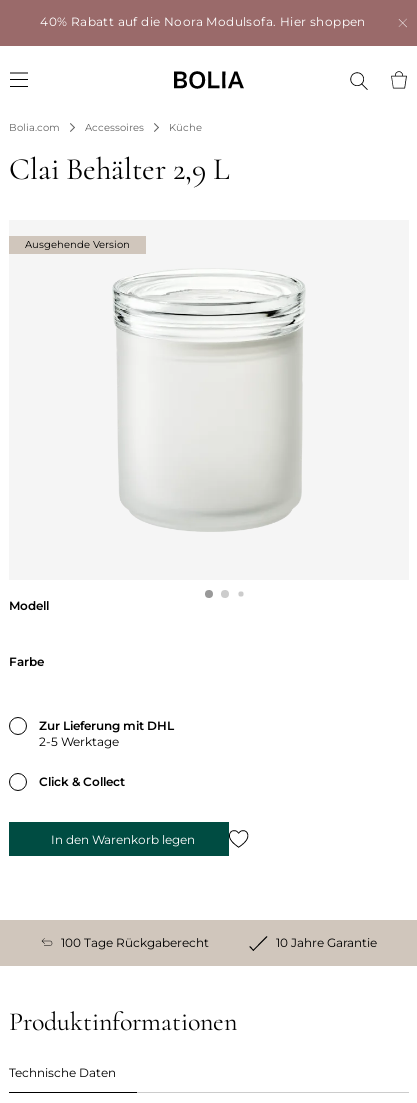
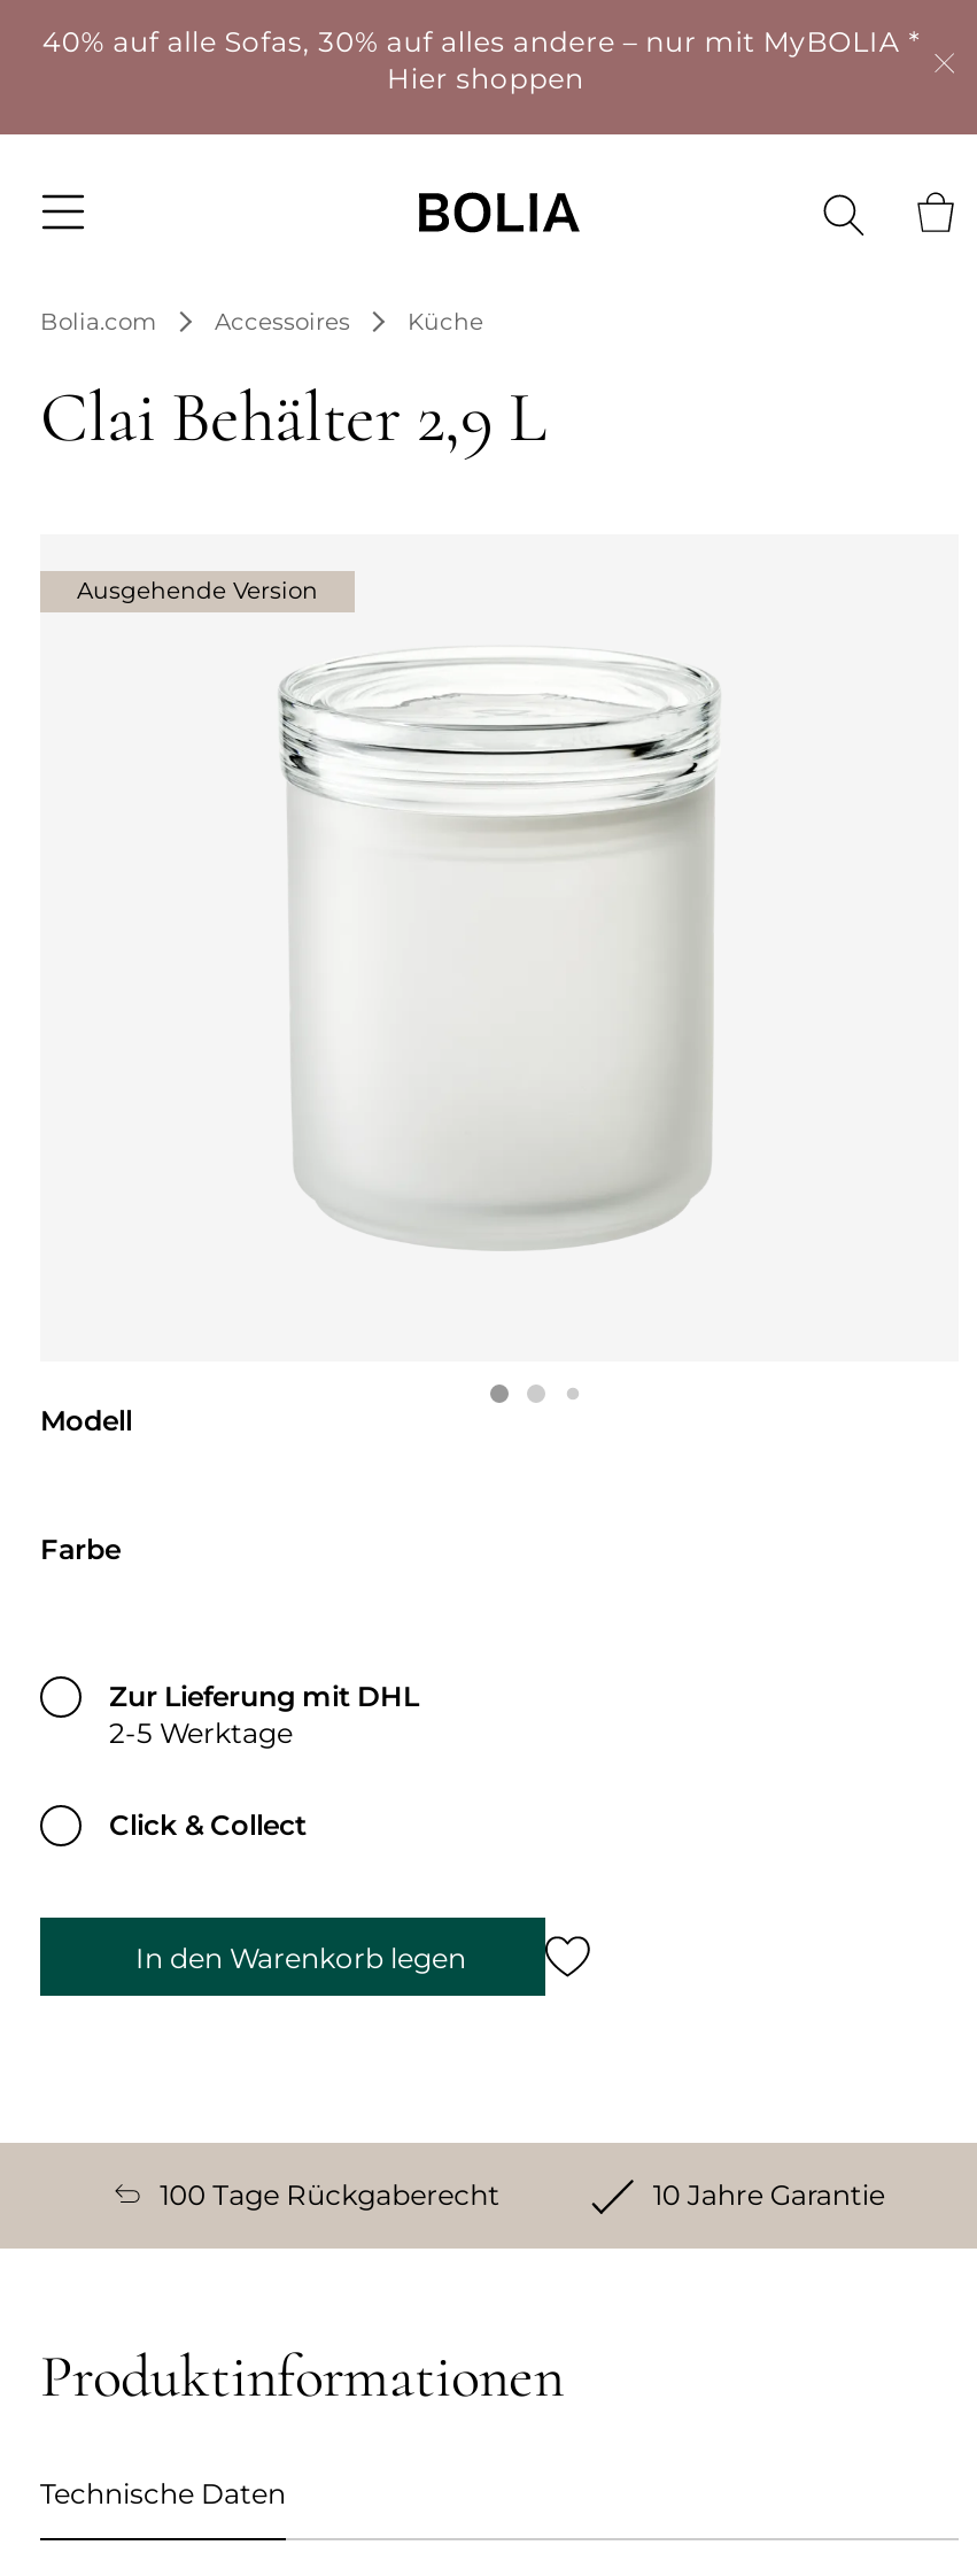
[40,14,366,29] 40% Rabatt auf die Noora Modulsofa. Hier shoppen -> [42,24,929,95] 40% auf alle Sofas, 30% auf alles andere – nur mit MyBOLIA * | Hier shoppen

